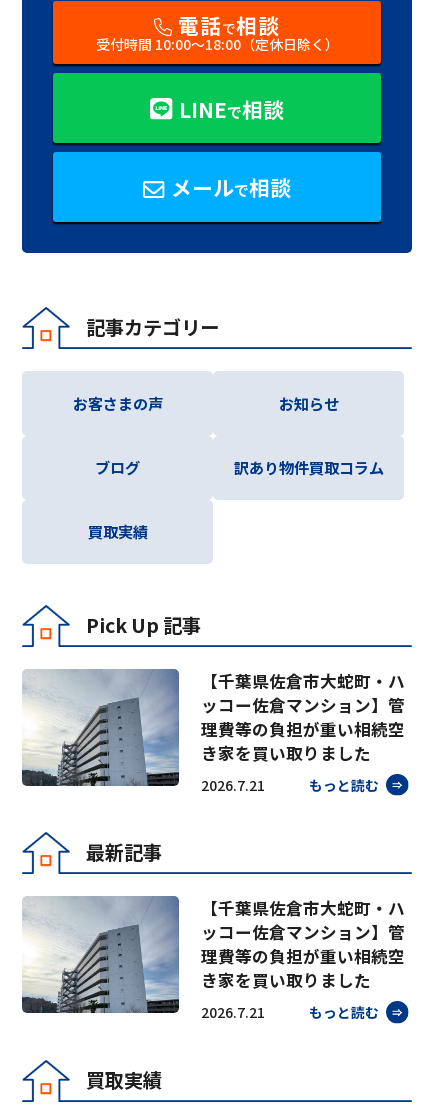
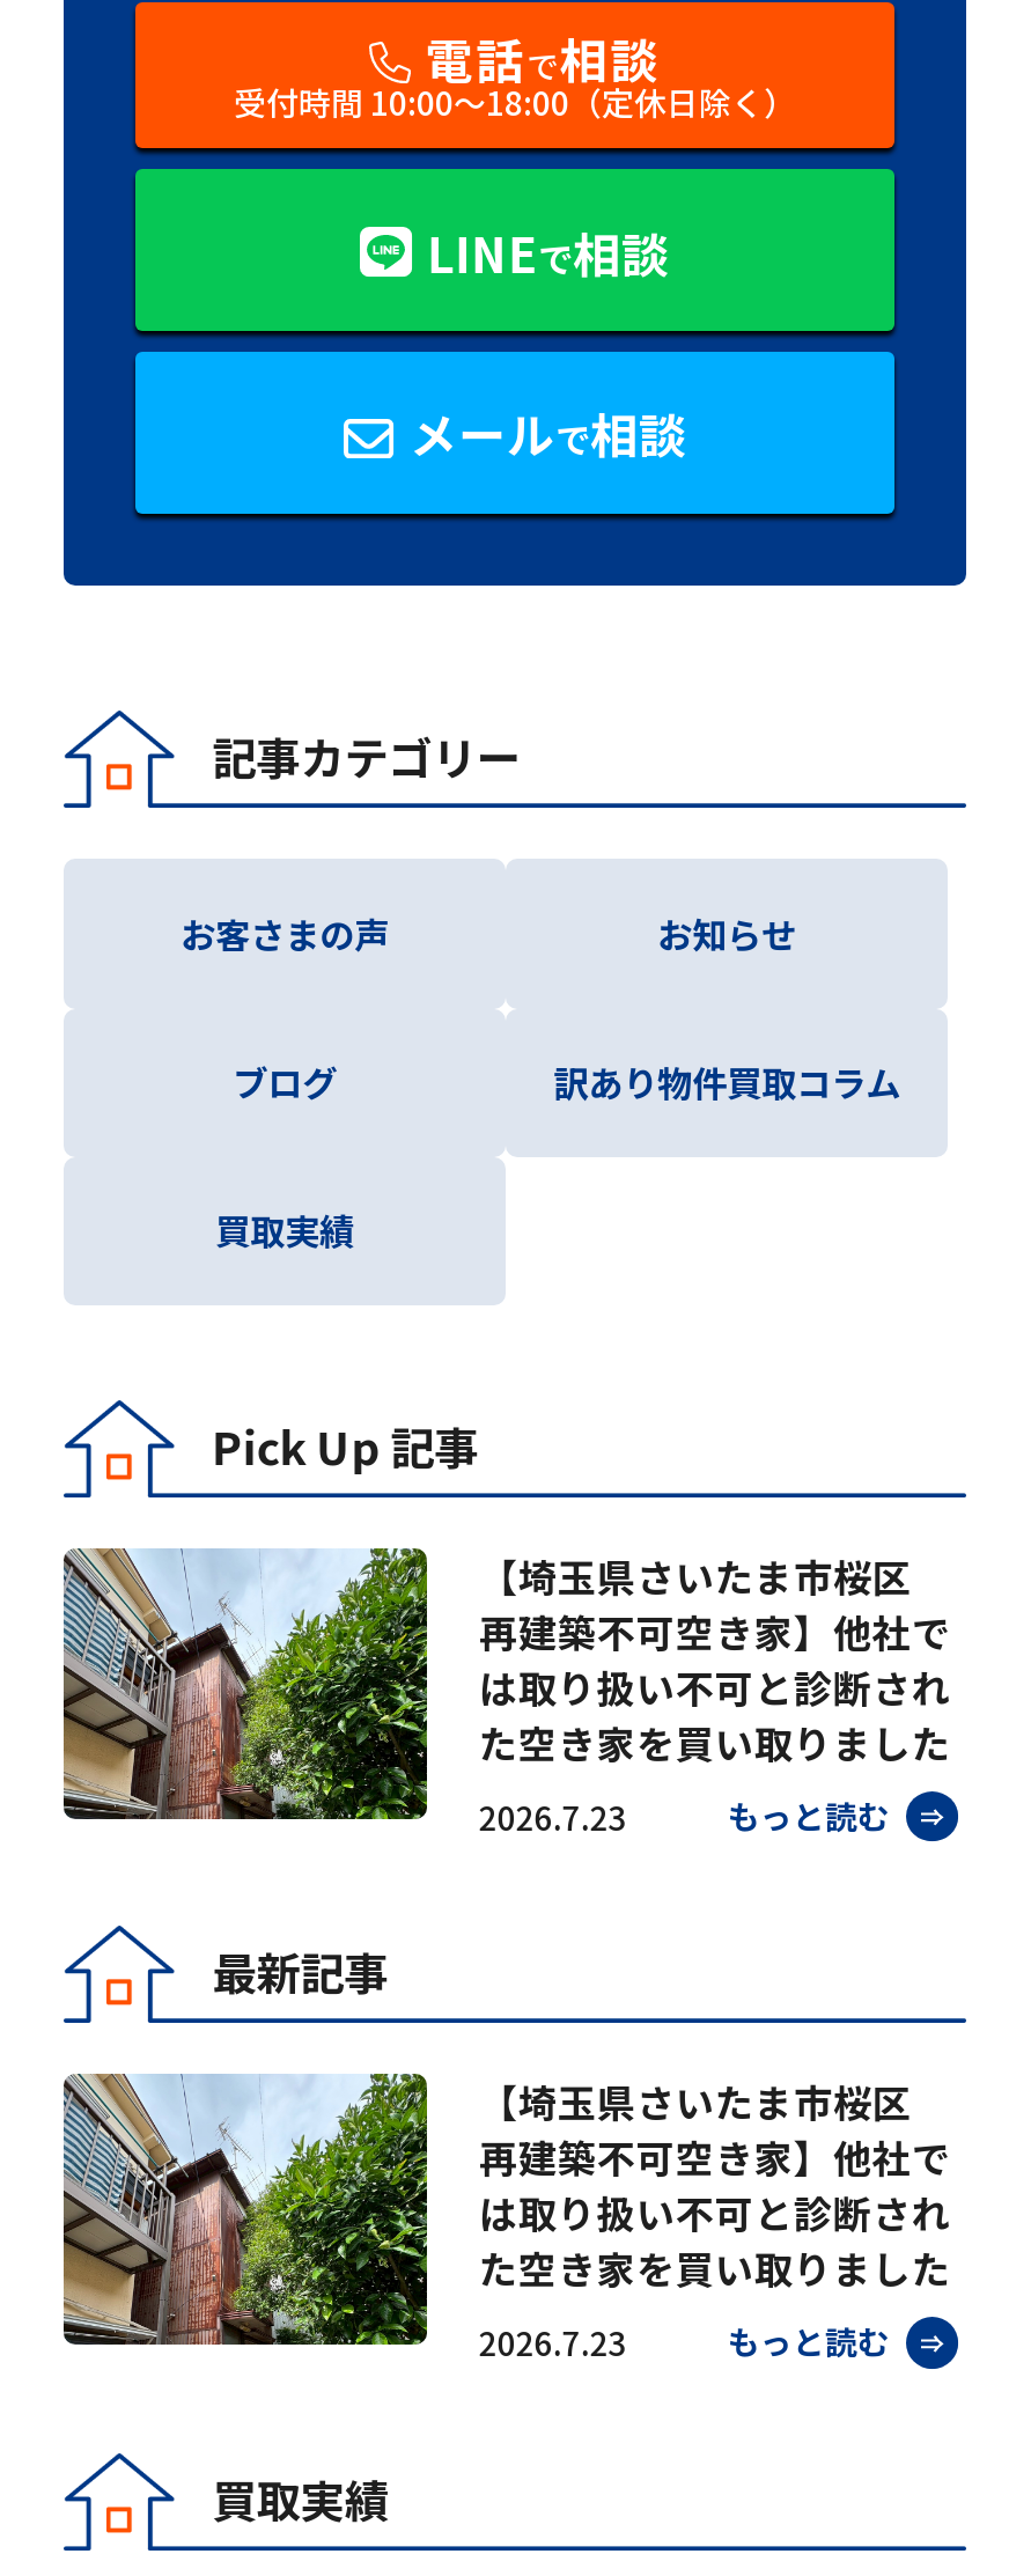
[22,669,405,794] [image] | 【千葉県佐倉市大蛇町・ハ | ッコー佐倉マンション】管 | 理費等の負担が重い相続空 | き家を買い取りました | 2026.7.21 -> [61,1546,951,1839] [image] | 【埼玉県さいたま市桜区 | 再建築不可空き家】他社で | は取り扱い不可と診断され | た空き家を買い取りました | 2026.7.23
[22,896,405,1022] [image] | 【千葉県佐倉市大蛇町・ハ | ッコー佐倉マンション】管 | 理費等の負担が重い相続空 | き家を買い取りました | 2026.7.21 -> [61,2071,951,2365] [image] | 【埼玉県さいたま市桜区 | 再建築不可空き家】他社で | は取り扱い不可と診断され | た空き家を買い取りました | 2026.7.23

